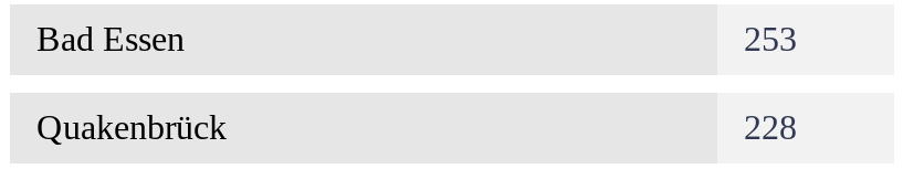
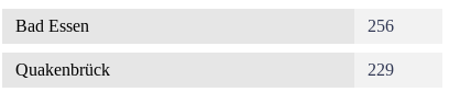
[744,21,797,58] 253 -> [368,17,394,35] 256
[744,109,797,146] 228 -> [368,61,394,79] 229

